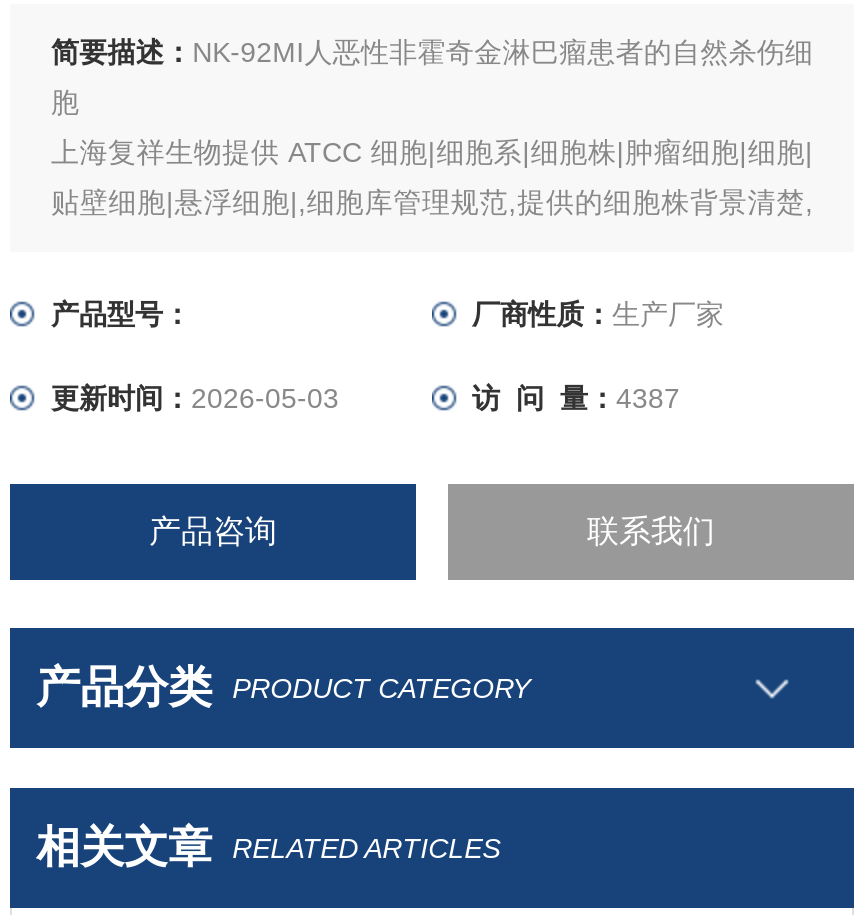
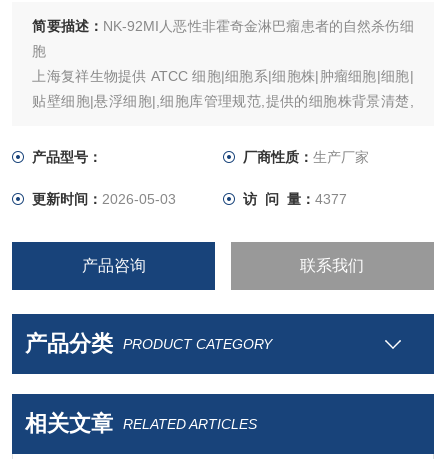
[472,382,680,414] 访 问 量：4387 -> [243,191,347,207] 访 问 量：4377

